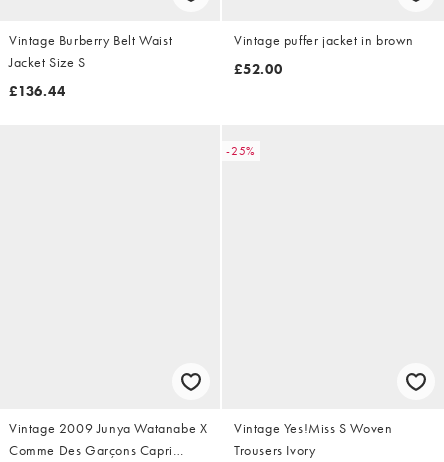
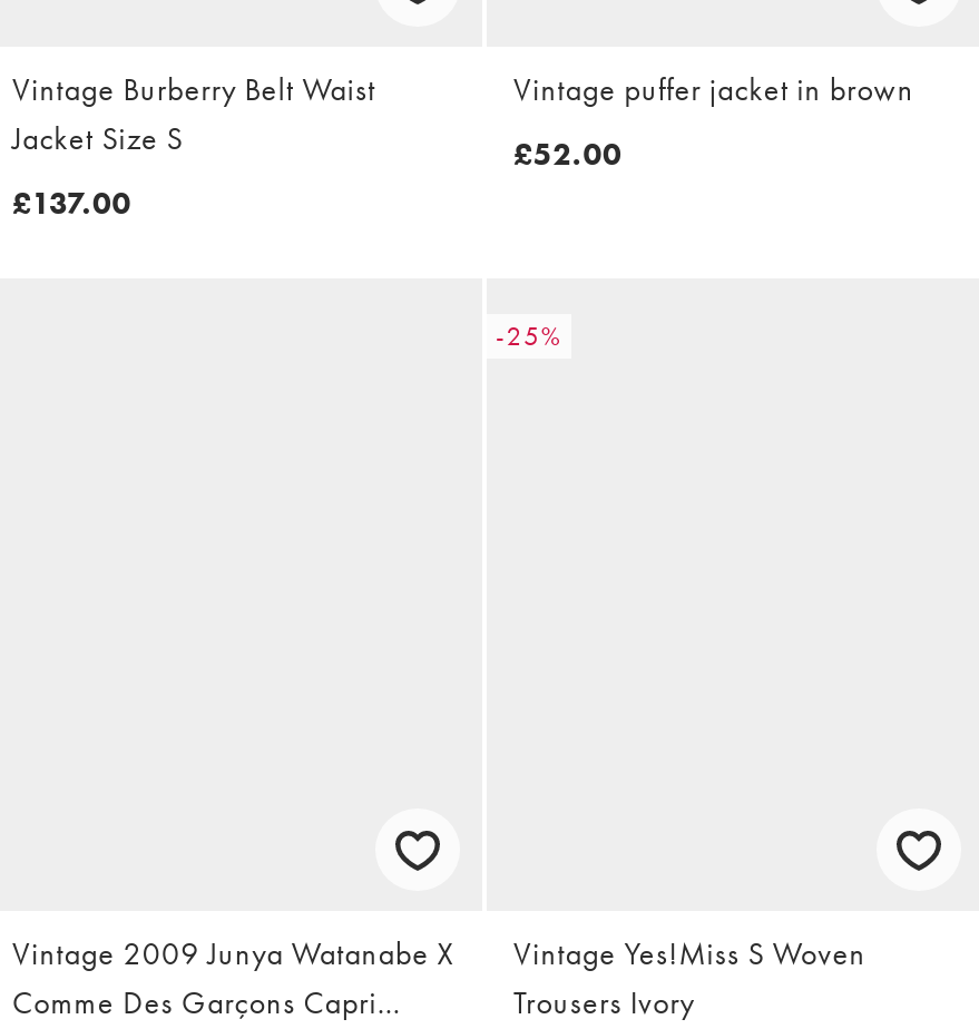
[9,82,66,100] £136.44 -> [12,182,132,222] £137.00

